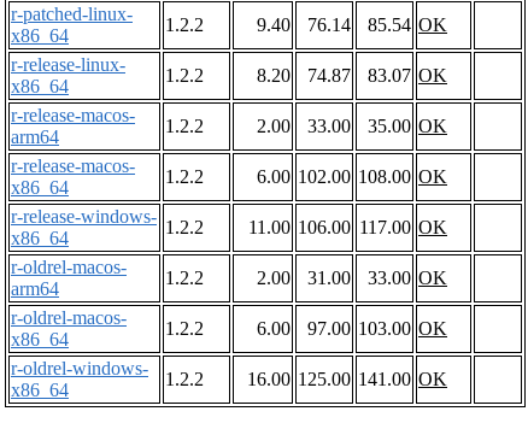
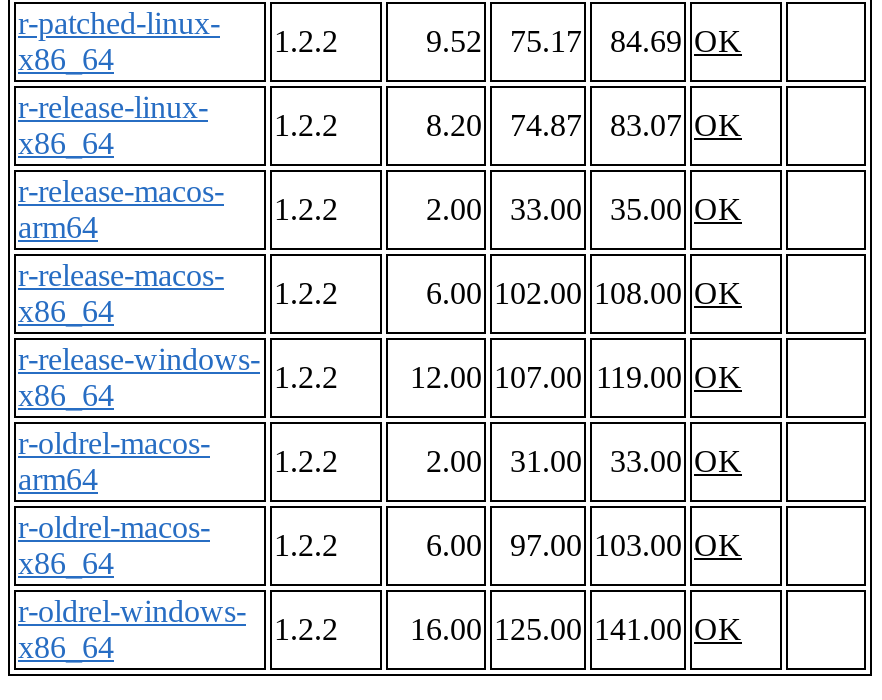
[257,15,291,35] 9.40 -> [426,25,482,59] 9.52
[307,15,351,35] 76.14 -> [510,25,582,59] 75.17
[368,15,447,35] 85.54 OK -> [610,25,742,59] 84.69 OK
[248,217,447,238] 11.00 106.00 117.00 OK -> [410,361,742,395] 12.00 107.00 119.00 OK

